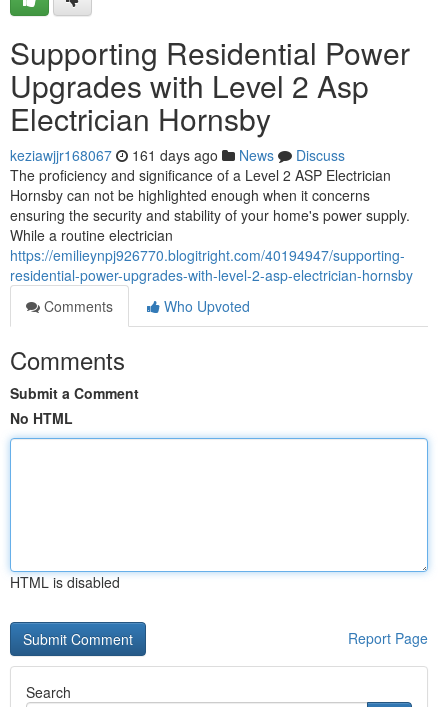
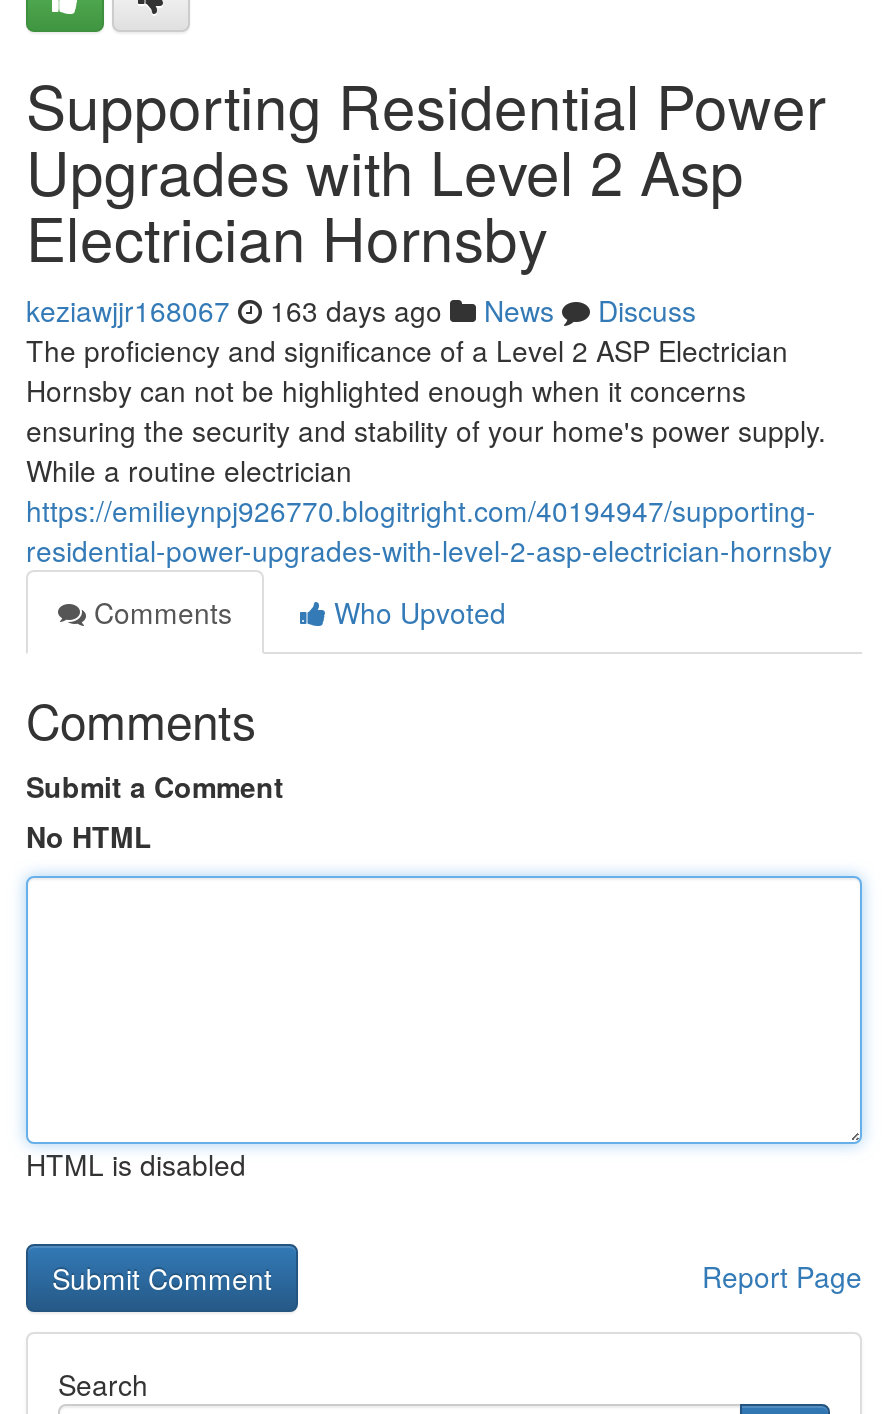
[10,145,345,165] keziawjjr168067 161 days ago News Discuss -> [26,290,696,330] keziawjjr168067 163 days ago News Discuss

